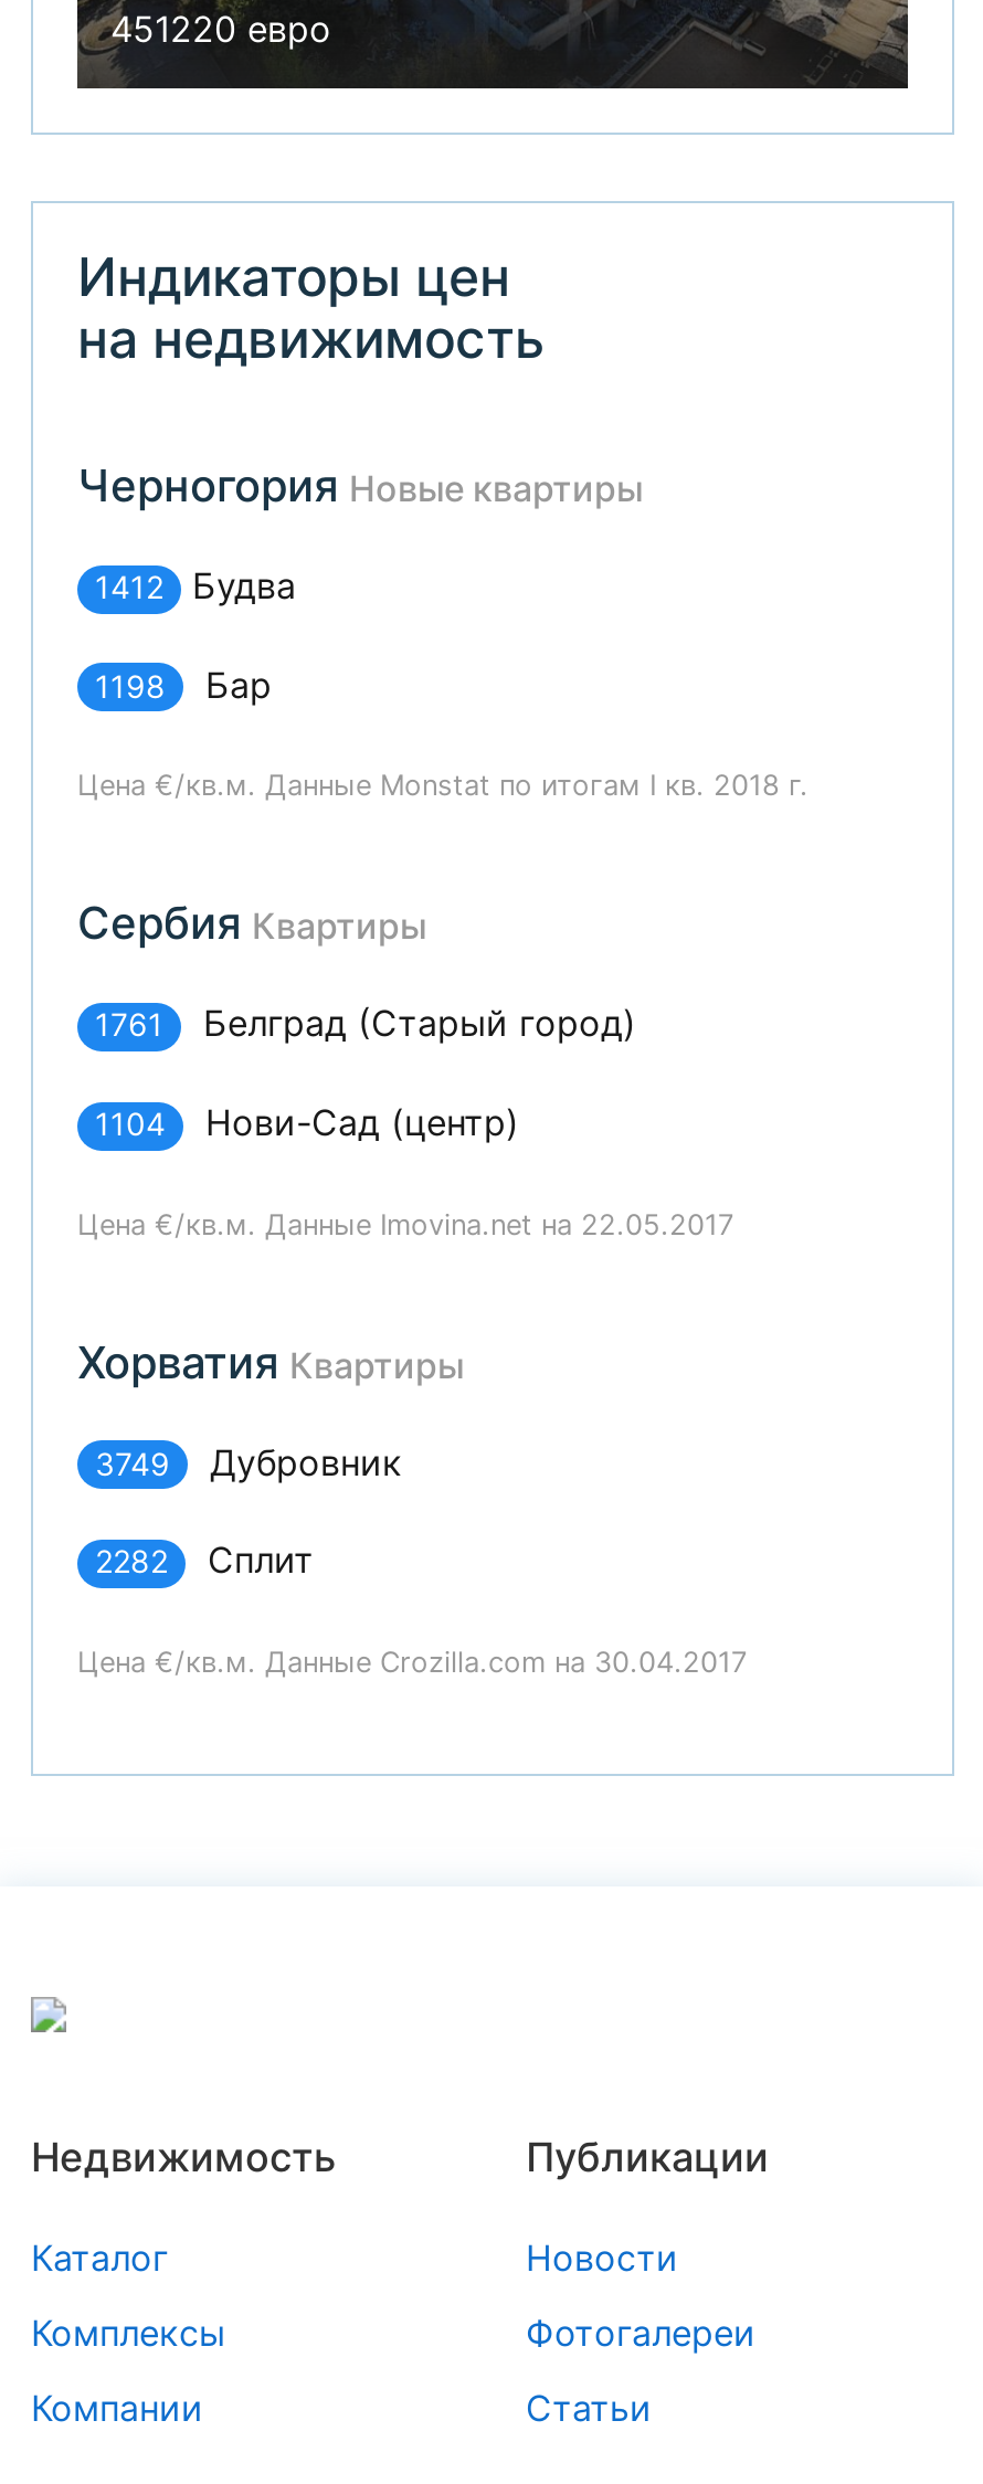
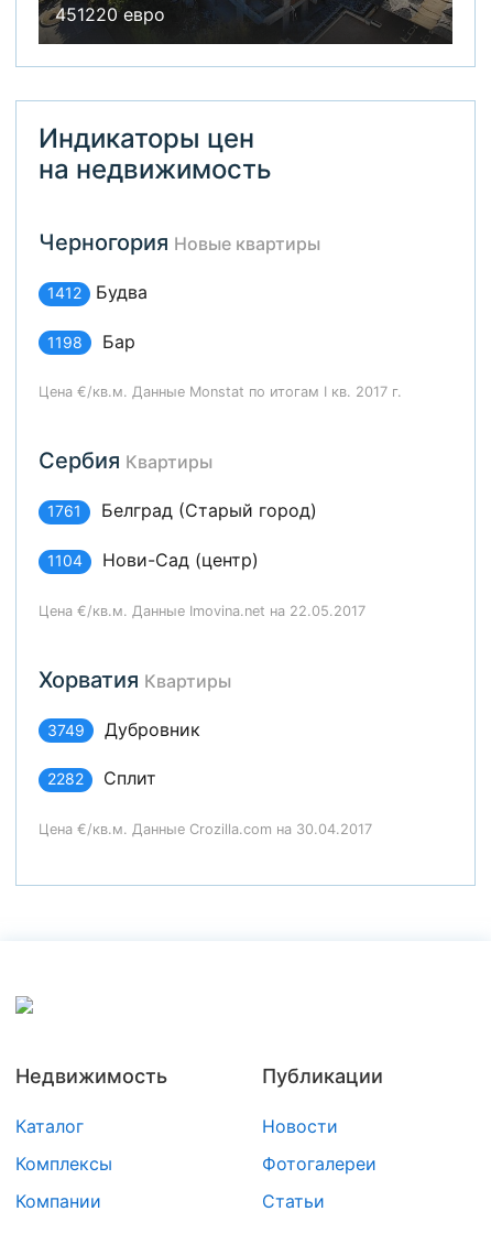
[77,769,808,802] Цена €/кв.м. Данные Monstat по итогам I кв. 2018 г. -> [39,384,402,400] Цена €/кв.м. Данные Monstat по итогам I кв. 2017 г.

